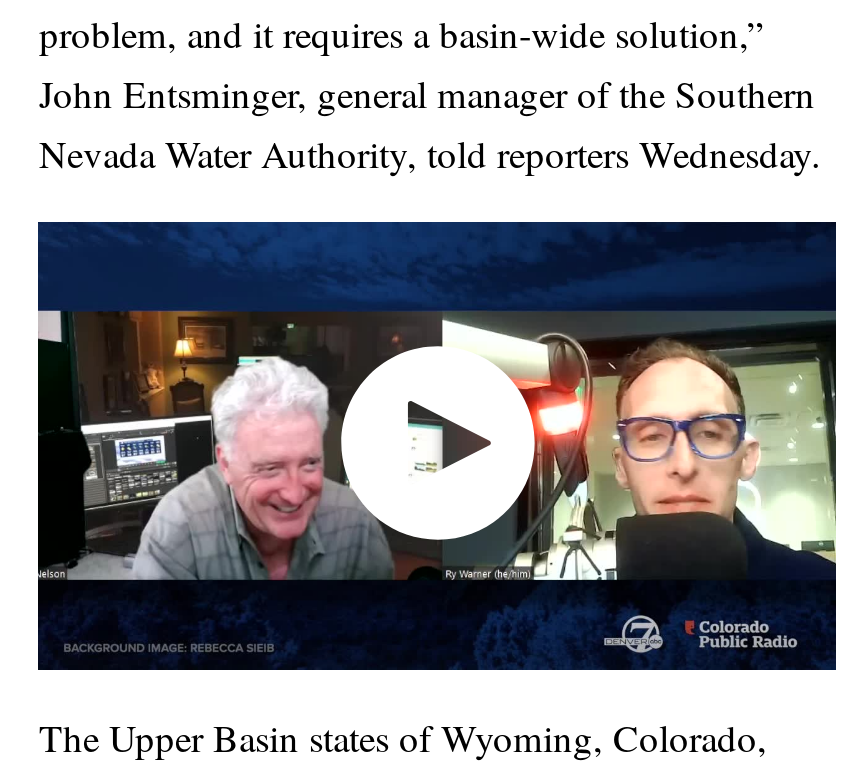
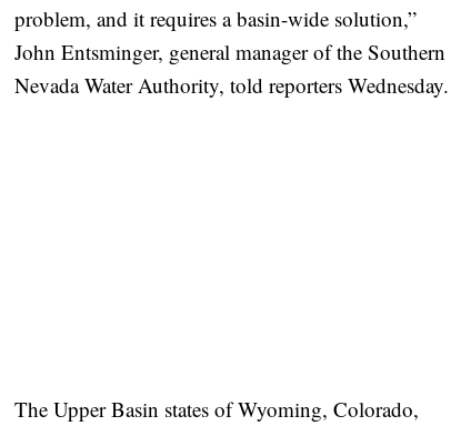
[36,220,838,672] [image] -> none

